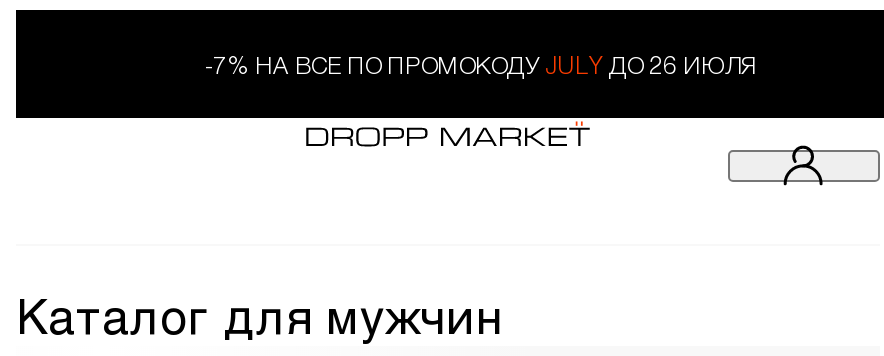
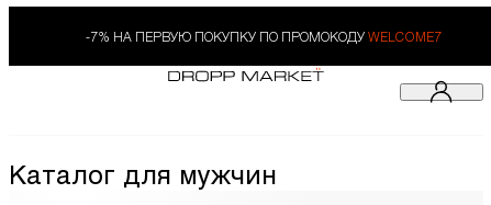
[205,50,755,78] -7% НА ВСЕ ПО ПРОМОКОДУ JULY ДО 26 ИЮЛЯ -> [86,29,442,44] -7% НА ПЕРВУЮ ПОКУПКУ ПО ПРОМОКОДУ WELCOME7

